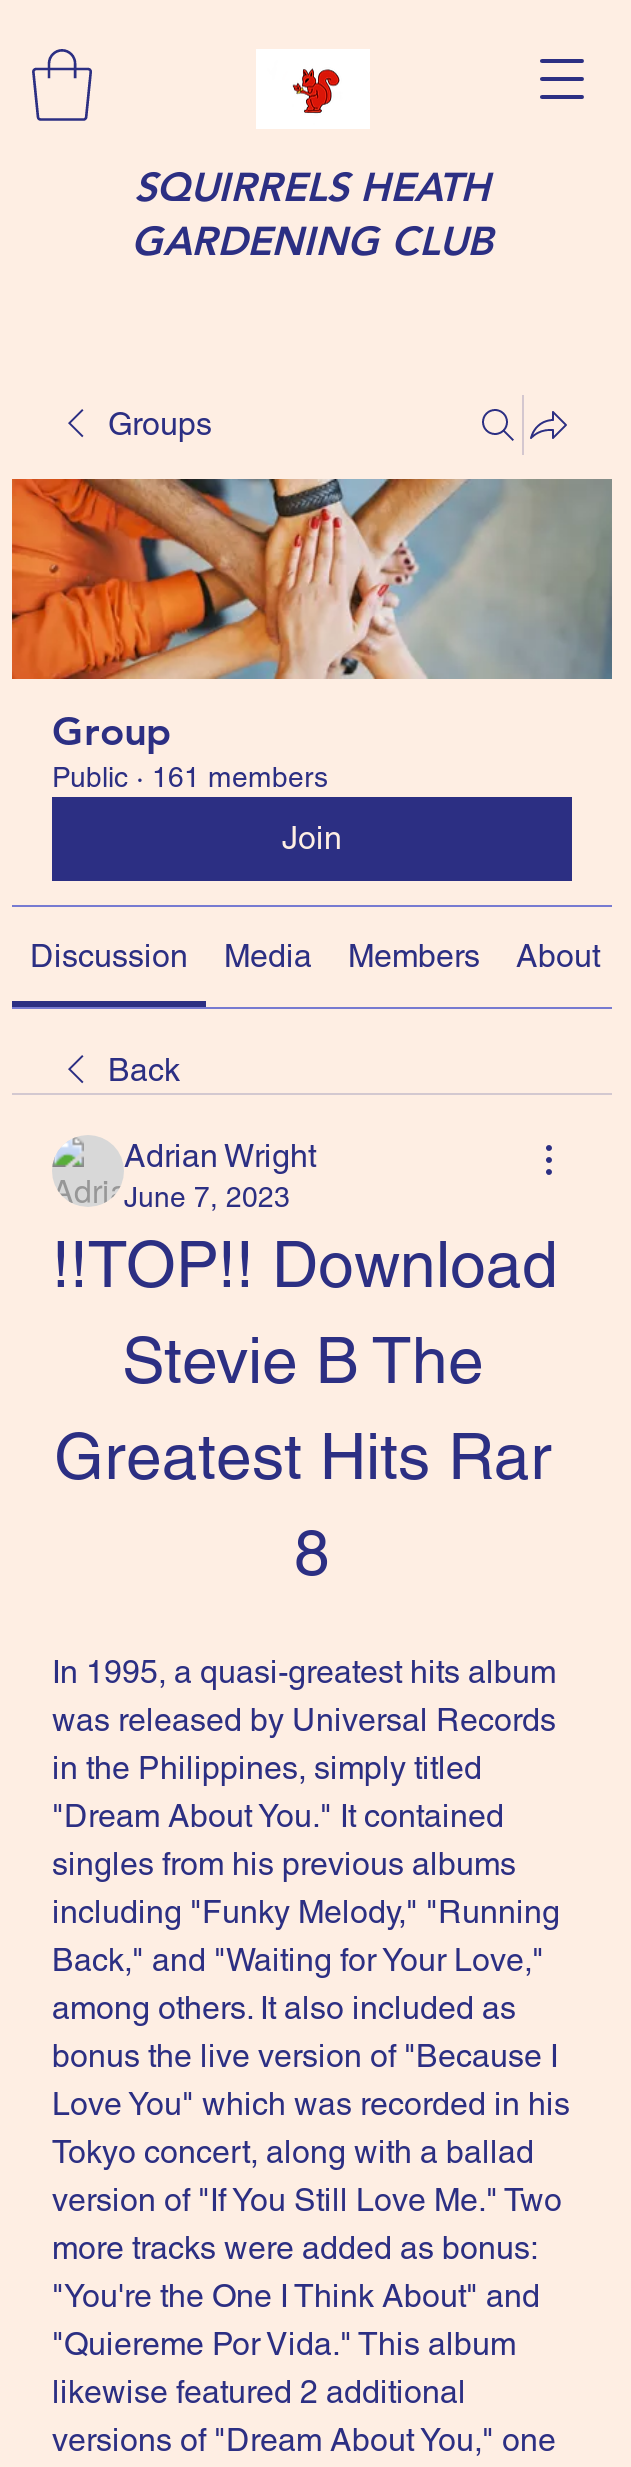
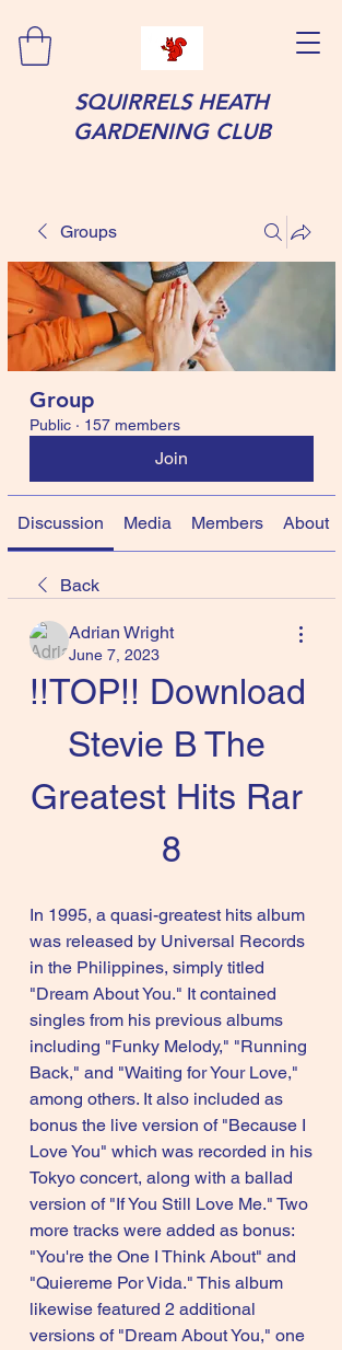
[52,760,328,792] Public · 161 members -> [30,416,180,433] Public · 157 members

